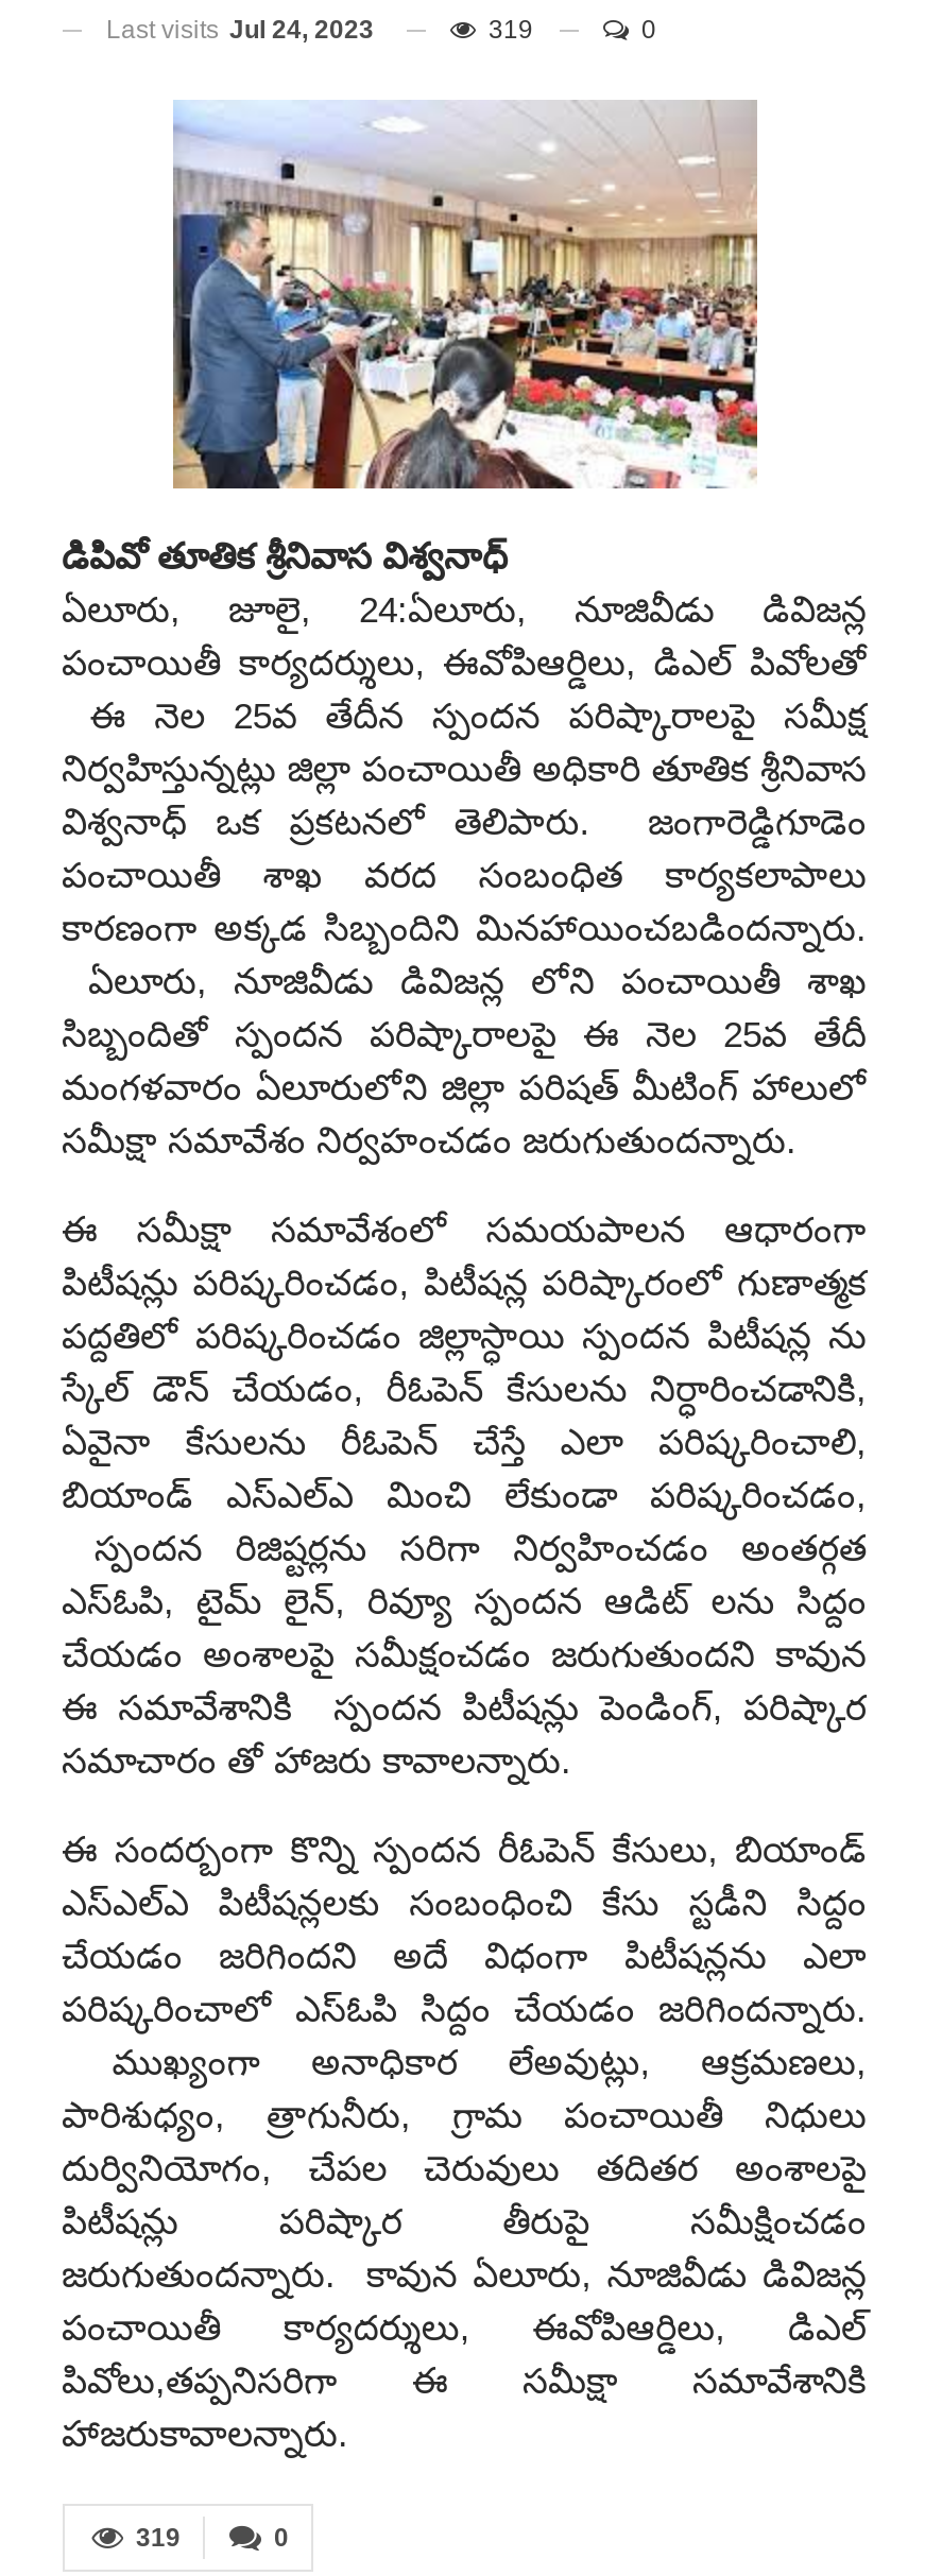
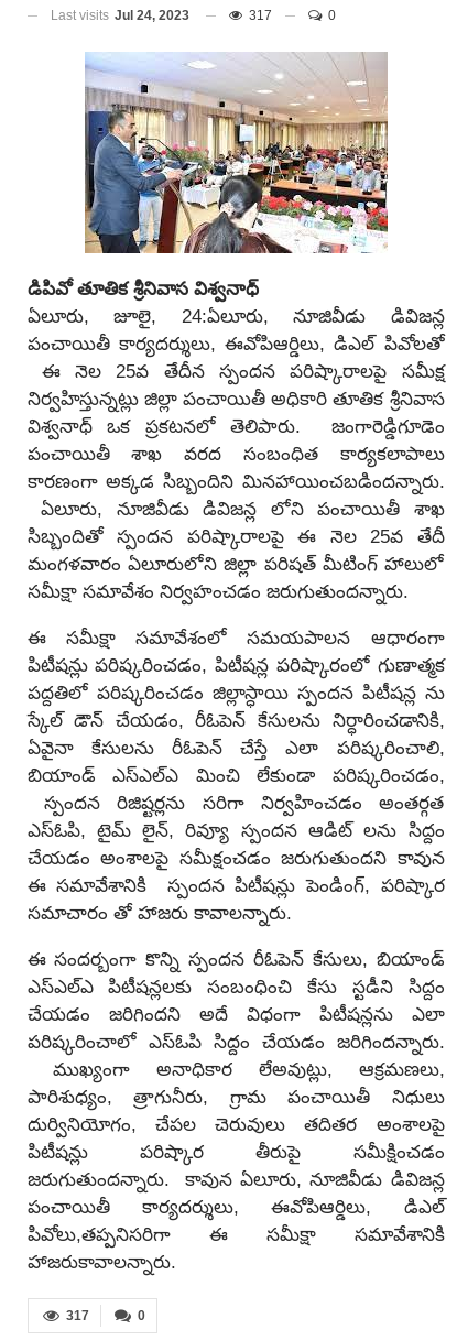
[482,14,533,44] 319 -> [245,7,271,23] 317
[136,2522,181,2552] 319 -> [66,1308,89,1323] 317

